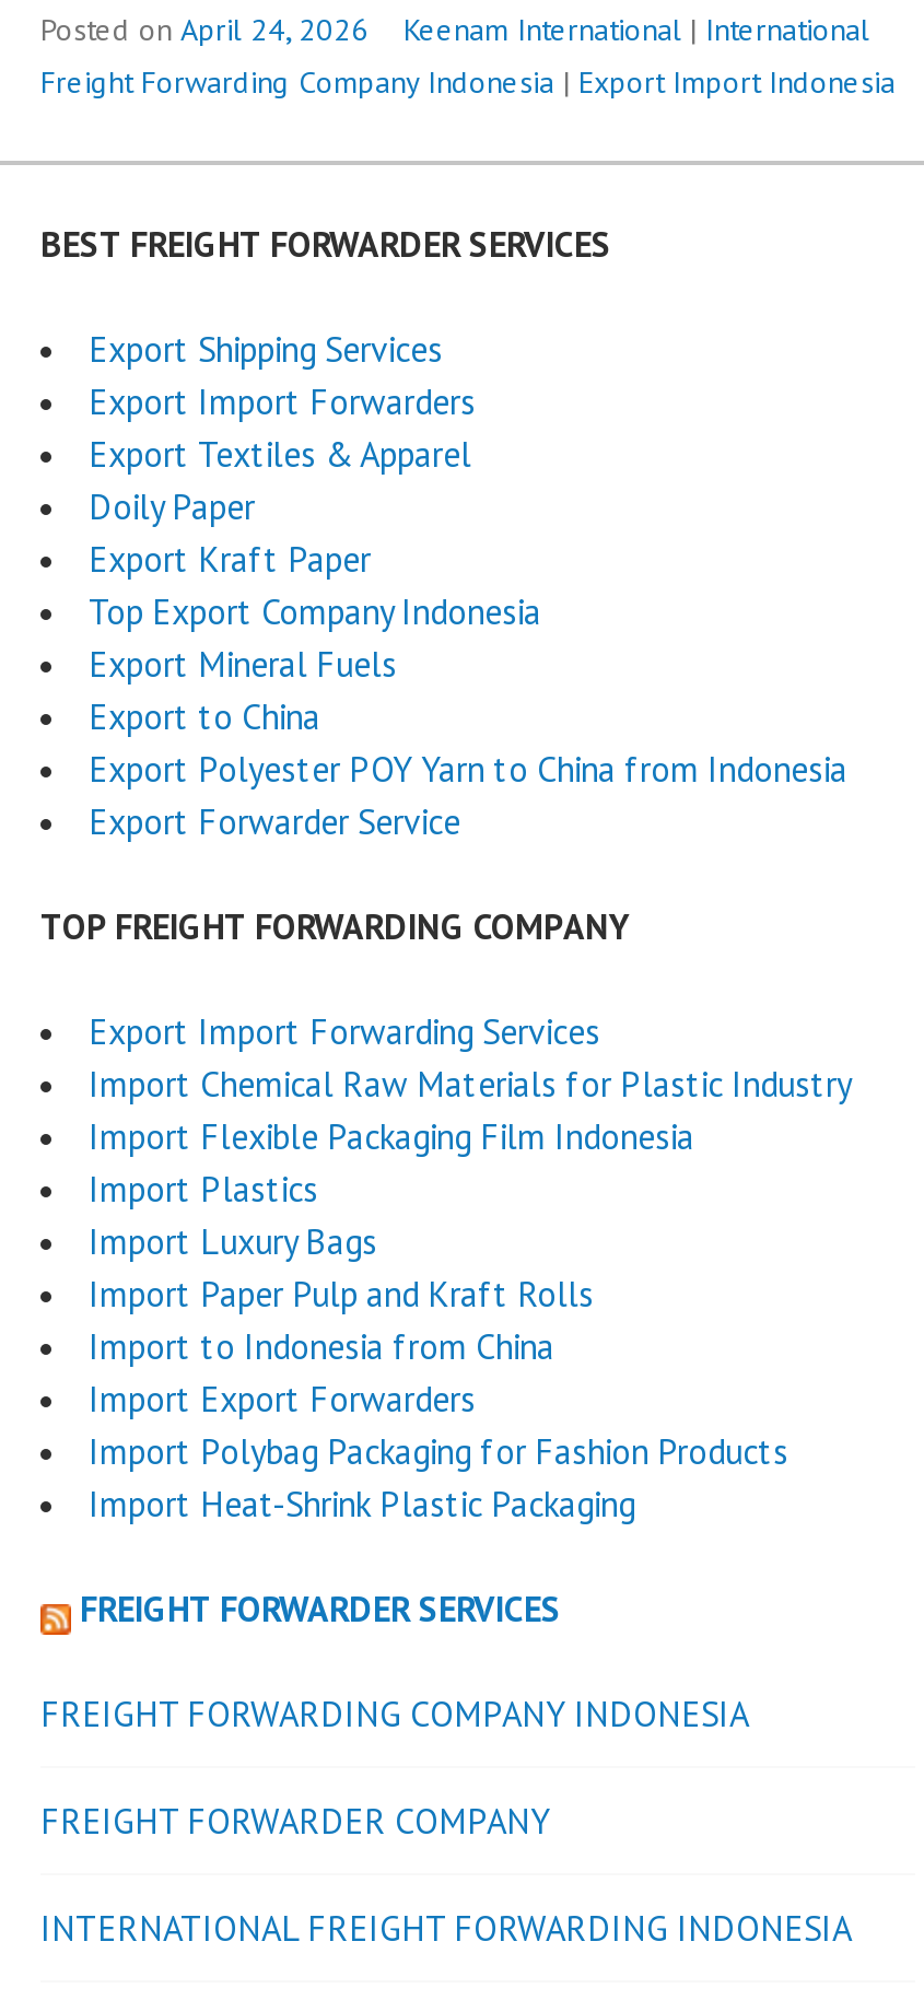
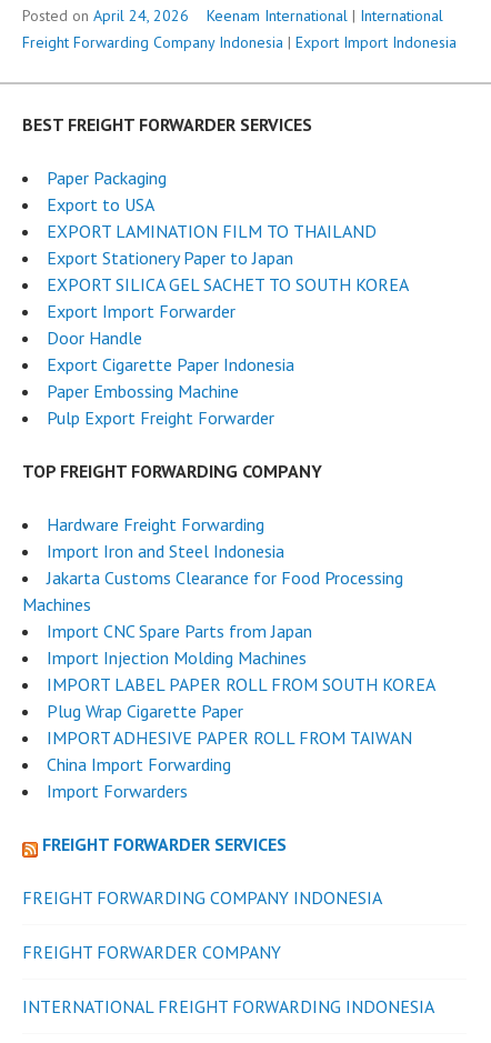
[89,327,847,843] Export Shipping Services | Export Import Forwarders | Export Textiles & Apparel | Doily Paper | Export Kraft Paper | Top Export Company Indonesia | Export Mineral Fuels | Export to China | Export Polyester POY Yarn to China from Indonesia | Export Forwarder Service -> [47,167,409,429] Paper Packaging | Export to USA | EXPORT LAMINATION FILM TO THAILAND | Export Stationery Paper to Japan | EXPORT SILICA GEL SACHET TO SOUTH KOREA | Export Import Forwarder | Door Handle | Export Cigarette Paper Indonesia | Paper Embossing Machine | Pulp Export Freight Forwarder
[89,1009,852,1525] Export Import Forwarding Services | Import Chemical Raw Materials for Plastic Industry | Import Flexible Packaging Film Indonesia | Import Plastics | Import Luxury Bags | Import Paper Pulp and Kraft Rolls | Import to Indonesia from China | Import Export Forwarders | Import Polybag Packaging for Fashion Products | Import Heat-Shrink Plastic Packaging -> [22,513,435,802] Hardware Freight Forwarding | Import Iron and Steel Indonesia | Jakarta Customs Clearance for Food Processing | Machines | Import CNC Spare Parts from Japan | Import Injection Molding Machines | IMPORT LABEL PAPER ROLL FROM SOUTH KOREA | Plug Wrap Cigarette Paper | IMPORT ADHESIVE PAPER ROLL FROM TAIWAN | China Import Forwarding | Import Forwarders

